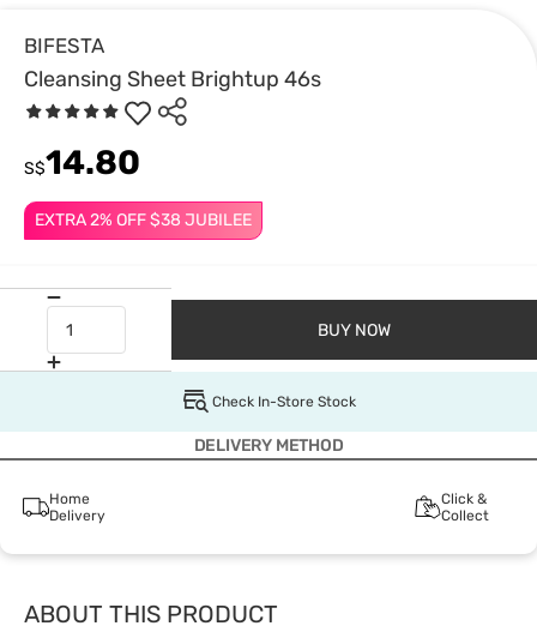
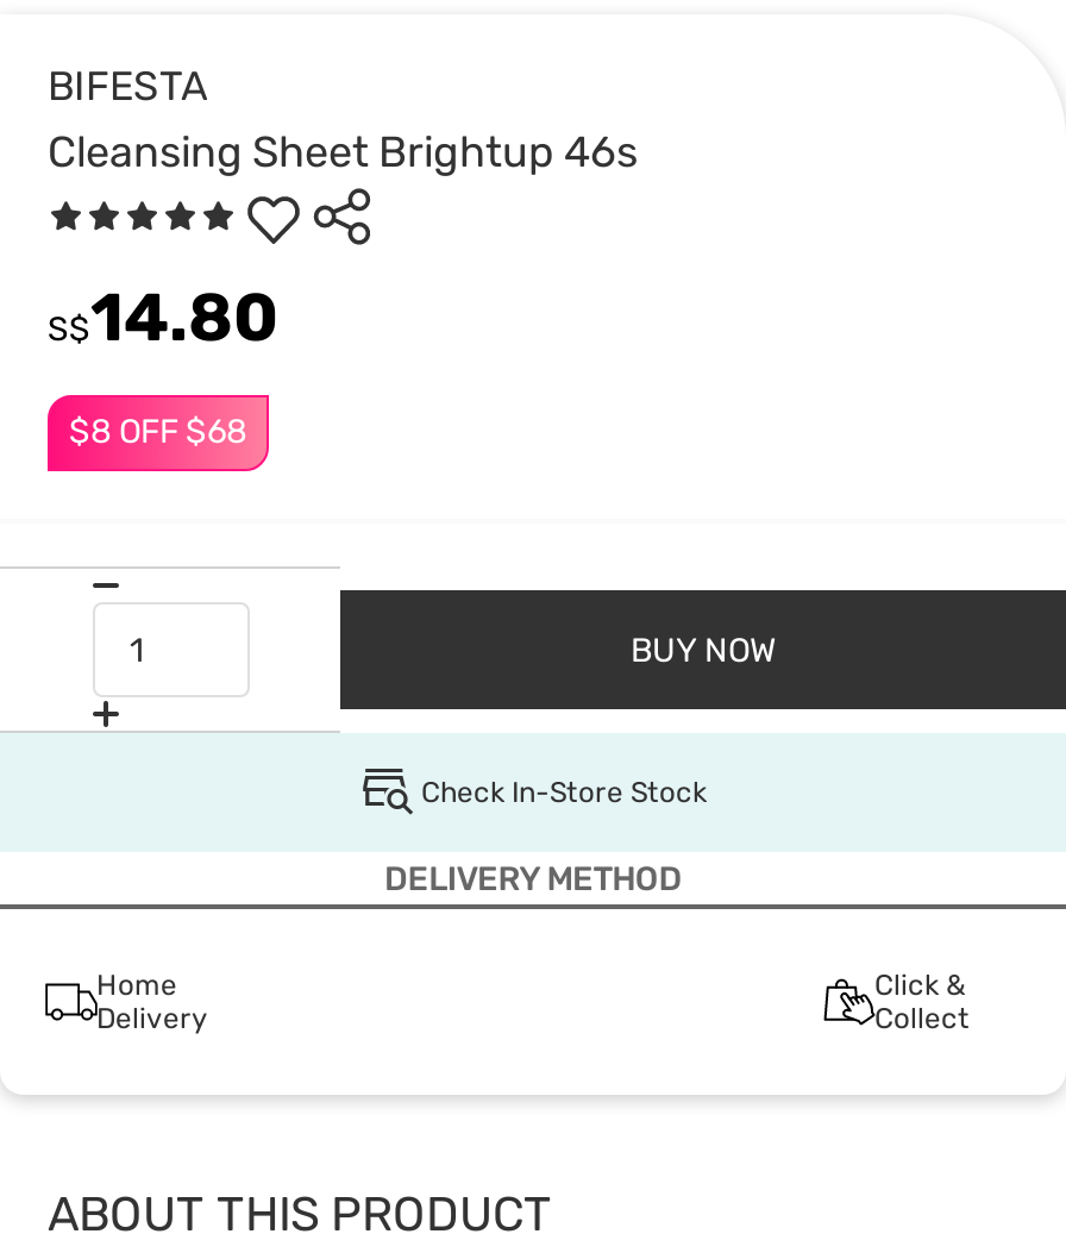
[35,210,252,230] EXTRA 2% OFF $38 JUBILEE -> [69,412,247,452] $8 OFF $68

